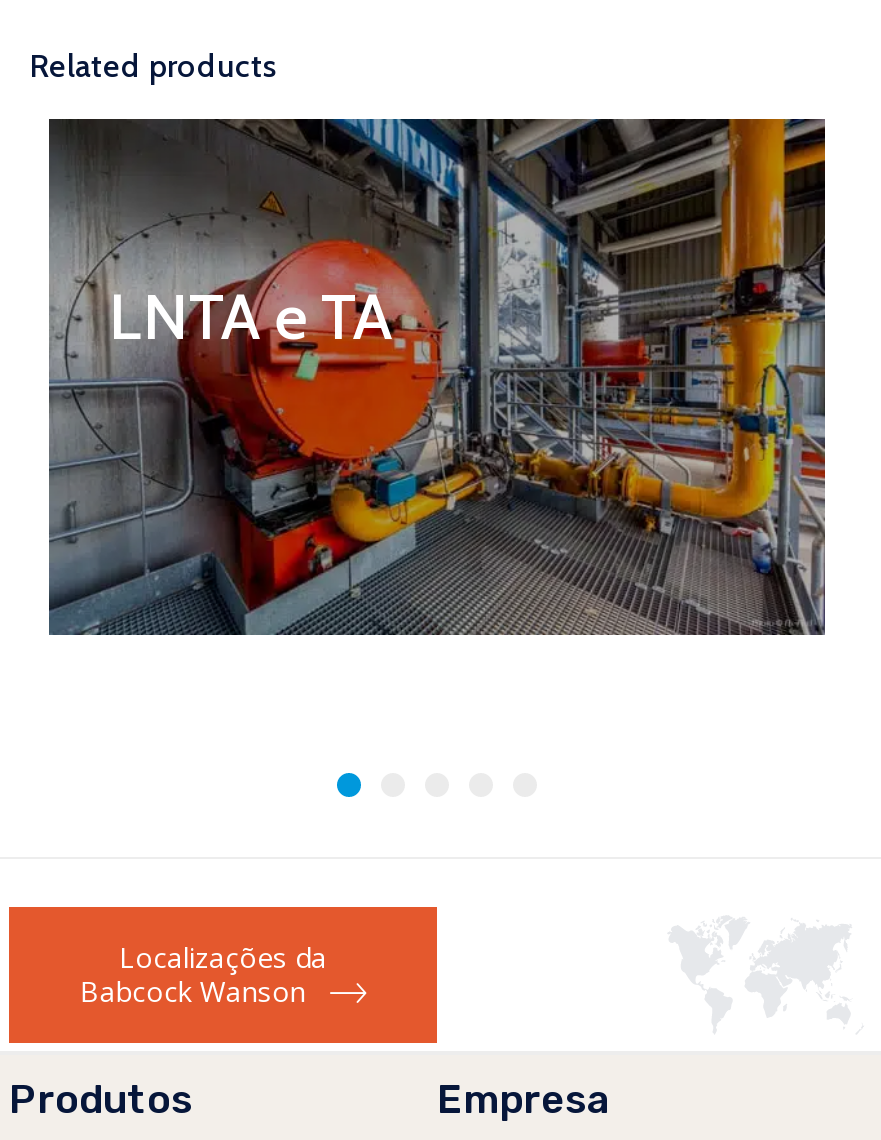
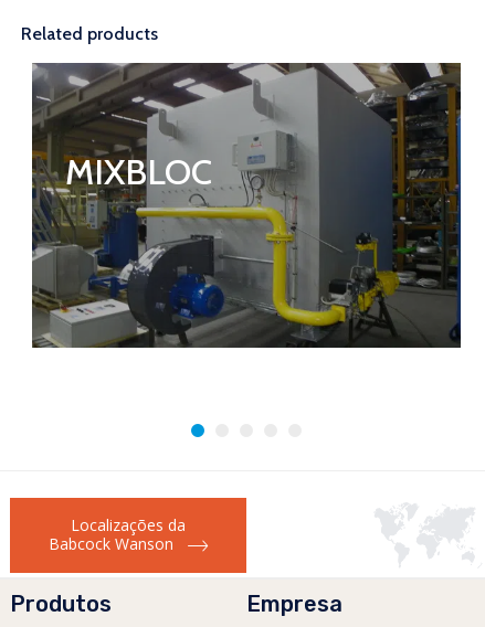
[49,117,827,637] [image] | LNTA e TA -> [31,62,462,349] [image] | MIXBLOC

